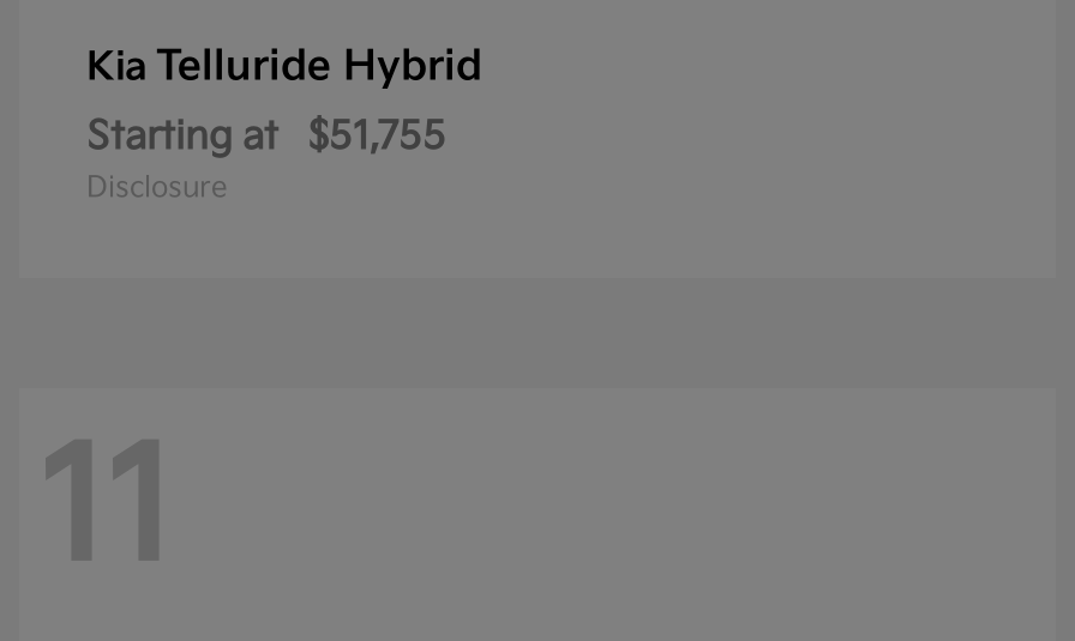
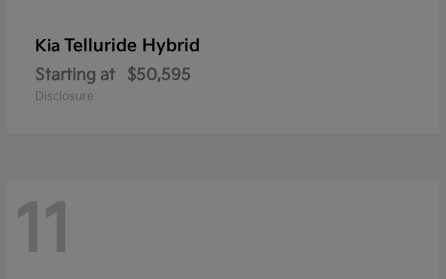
[86,114,446,159] Starting at $51,755 -> [35,65,191,84] Starting at $50,595

